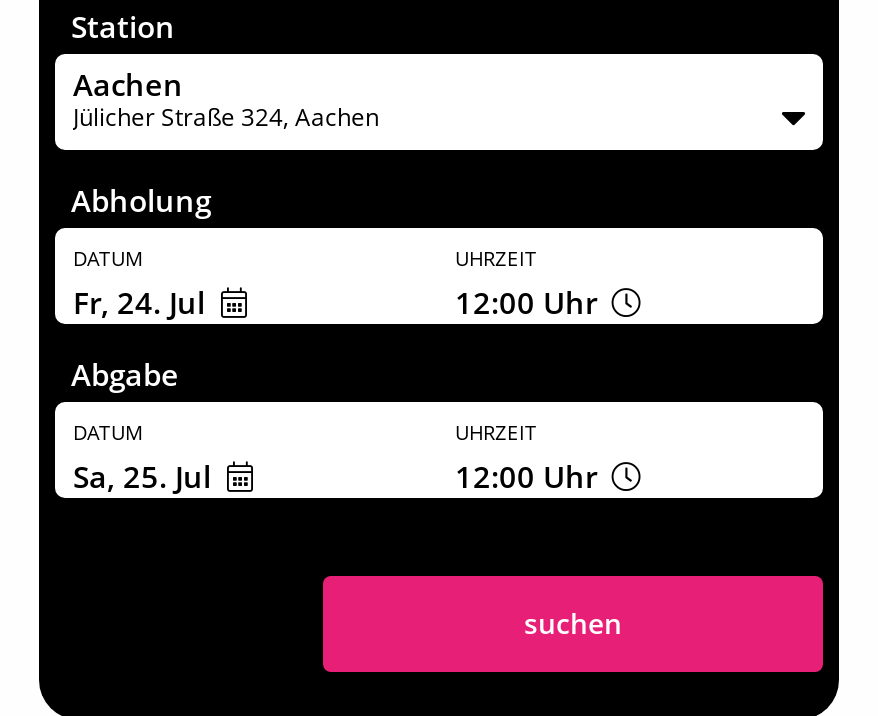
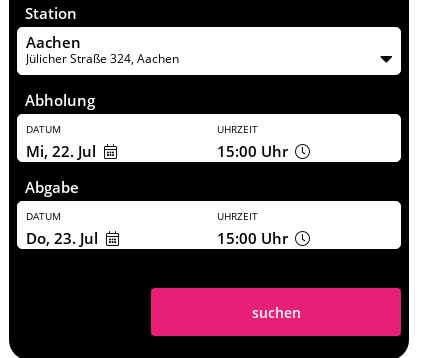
[73,282,205,322] Fr, 24. Jul -> [26,141,96,161] Mi, 22. Jul
[455,282,605,322] 12:00 Uhr -> [217,141,292,161] 15:00 Uhr
[73,456,211,496] Sa, 25. Jul -> [26,228,98,248] Do, 23. Jul
[455,456,605,496] 12:00 Uhr -> [217,228,292,248] 15:00 Uhr

